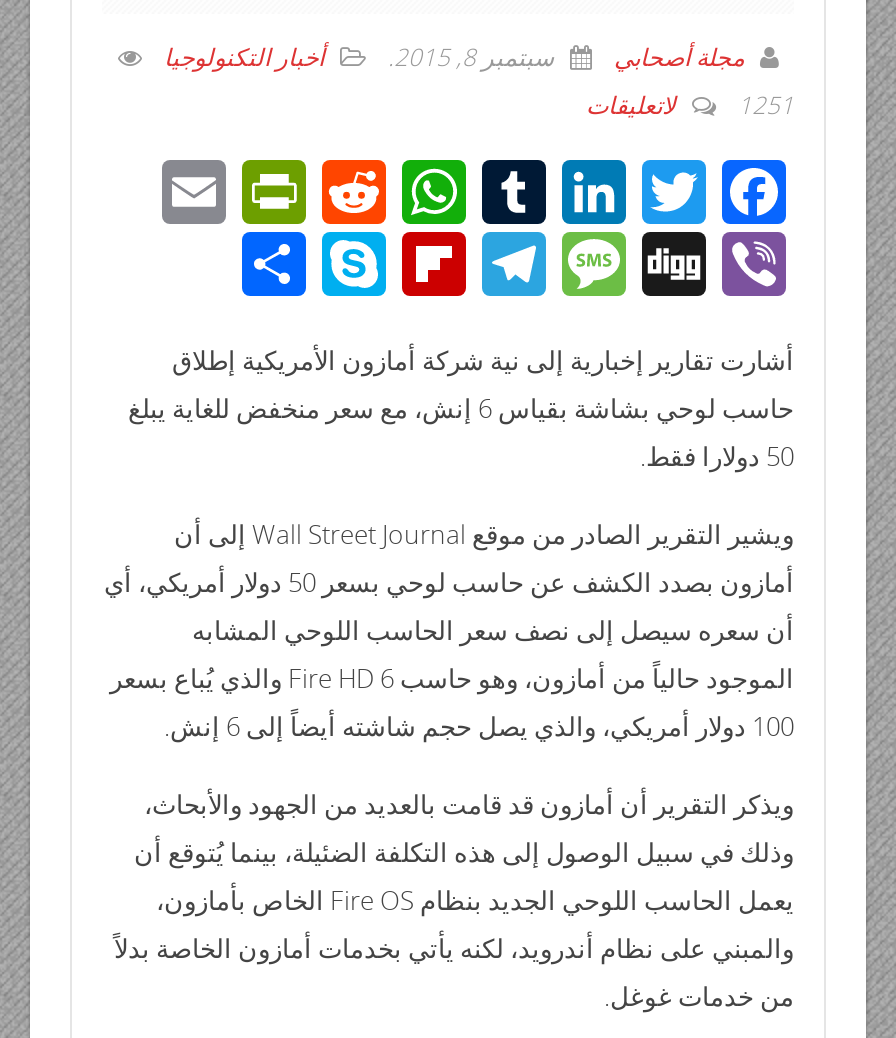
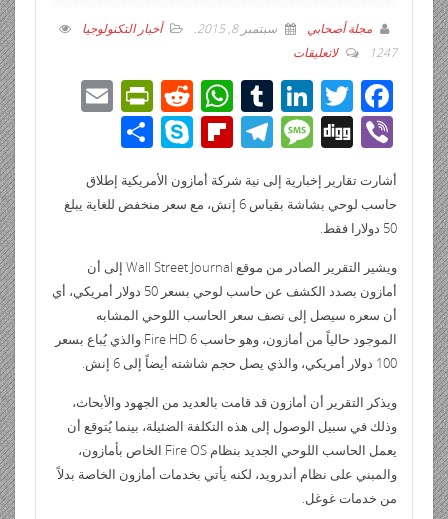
[586,87,794,121] 1251 لاتعليقات -> [293,43,397,60] 1247 لاتعليقات

